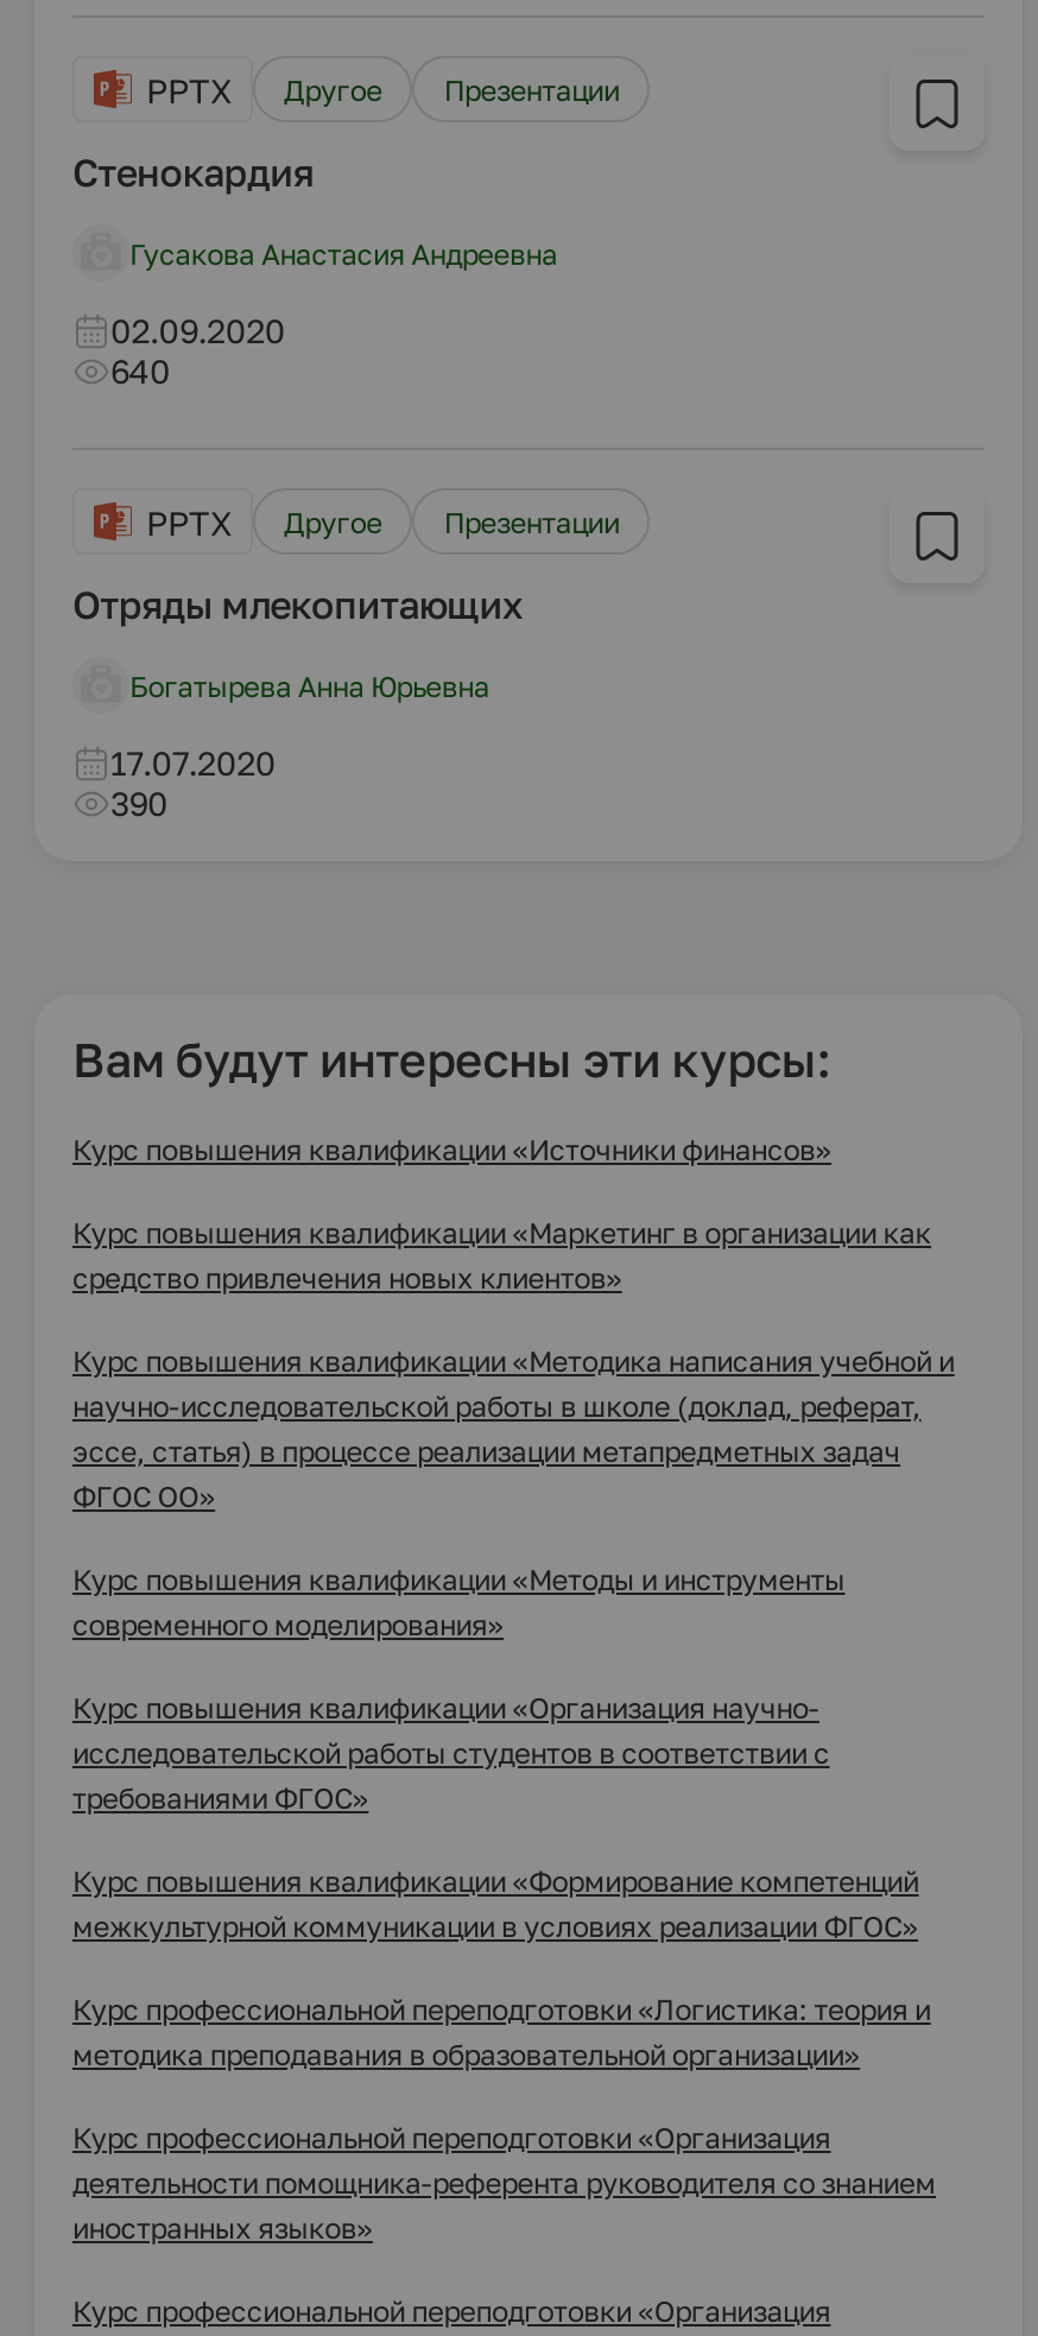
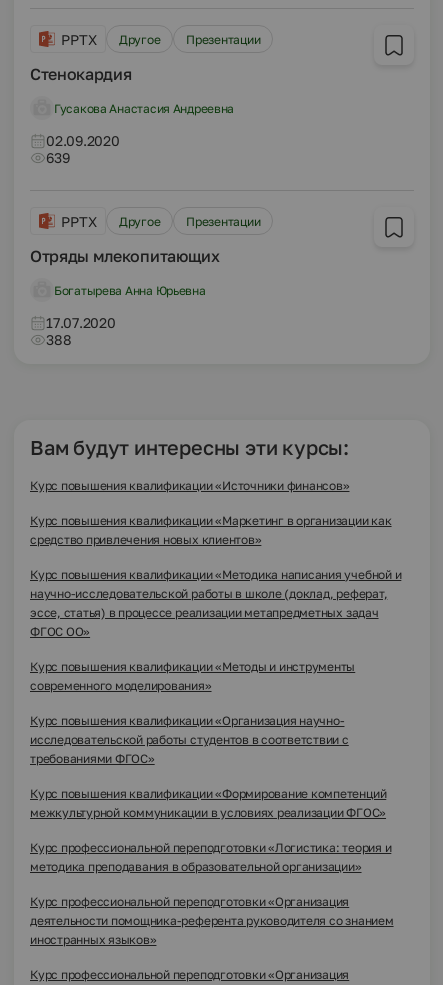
[110,350,171,391] 640 -> [46,149,69,166] 639
[110,783,168,823] 390 -> [46,331,71,348] 388

